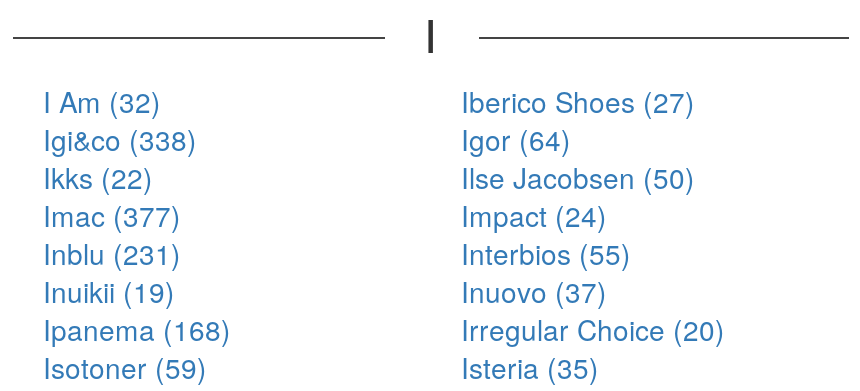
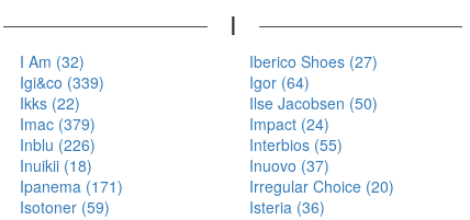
[43,119,197,159] Igi&co (338) -> [20,71,104,93] Igi&co (339)
[43,195,181,235] Imac (377) -> [20,113,96,135] Imac (379)
[43,233,181,273] Inblu (231) -> [20,134,96,155] Inblu (226)
[43,271,175,311] Inuikii (19) -> [20,154,92,176] Inuikii (18)
[43,309,231,349] Ipanema (168) -> [20,175,123,197] Ipanema (171)
[461,347,599,387] Isteria (35) -> [249,196,325,218] Isteria (36)

